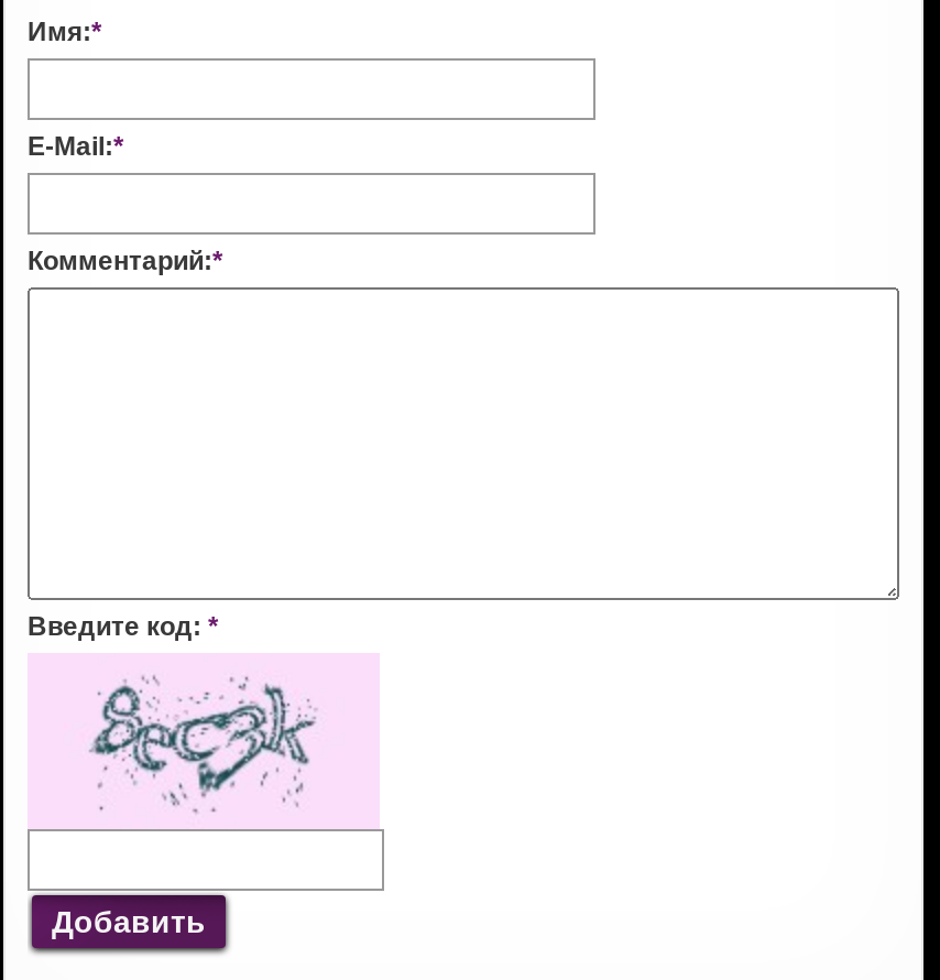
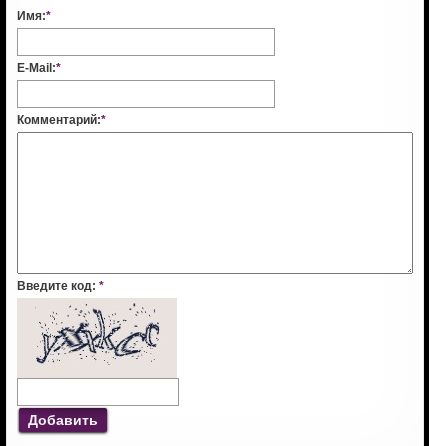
[69,664,342,812] [image] -> [34,302,161,366] [image]

